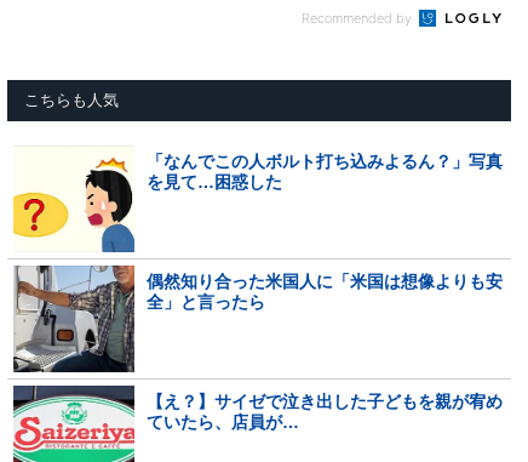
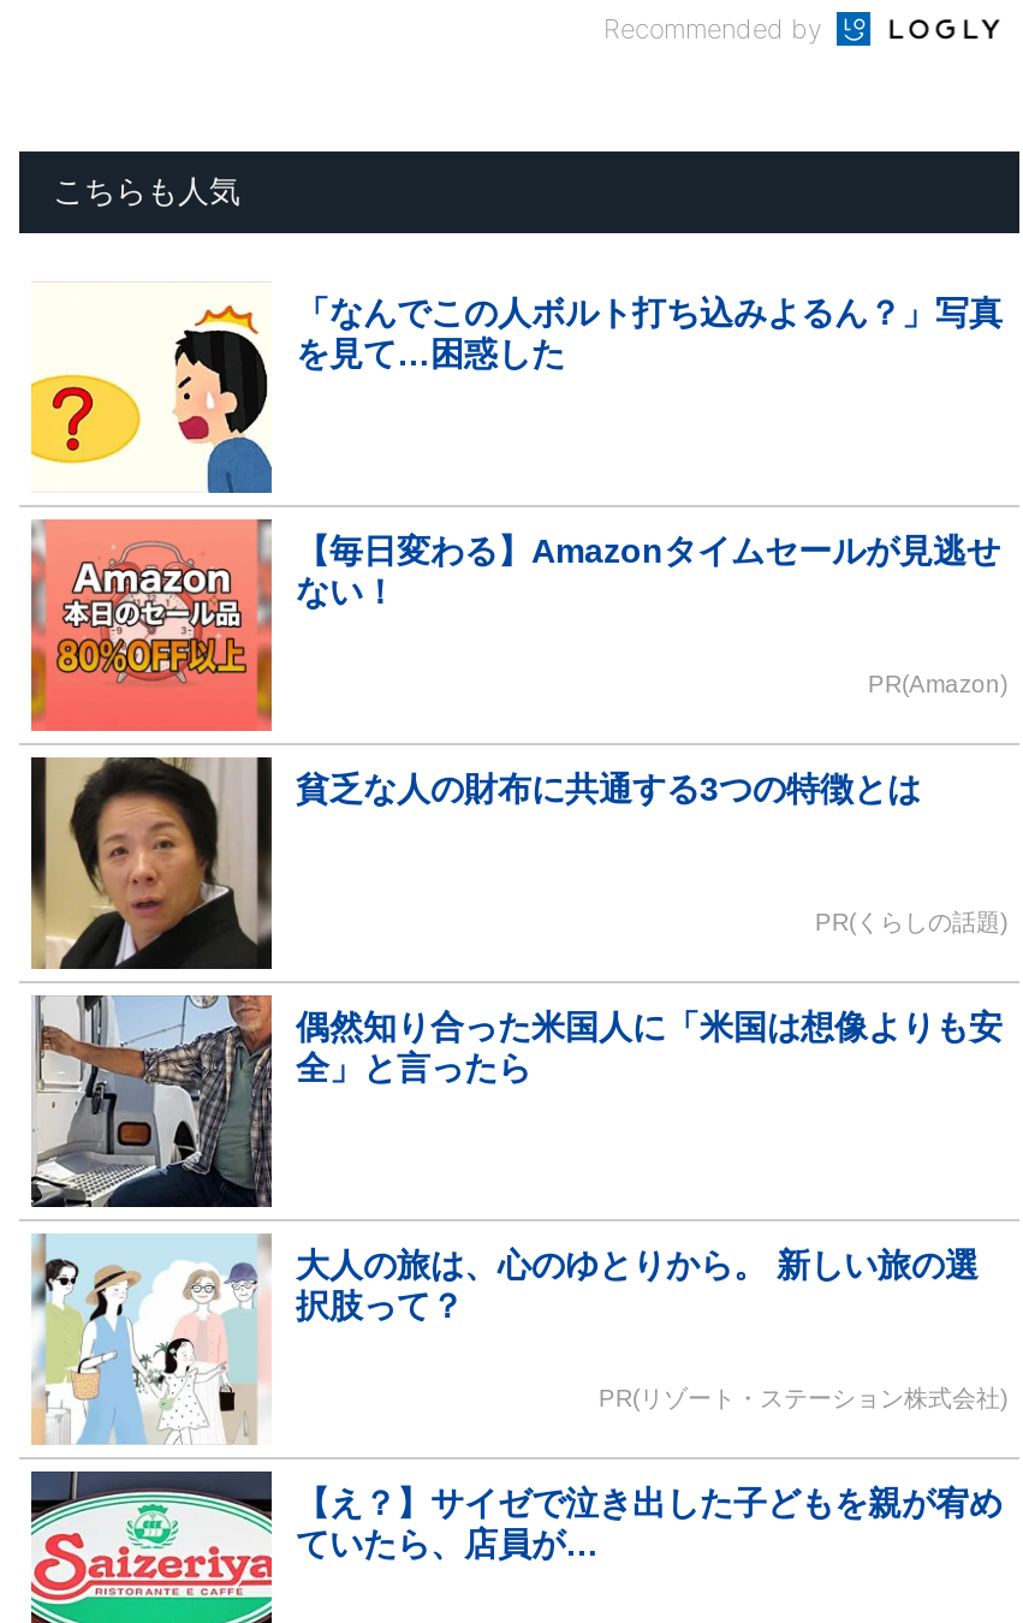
none -> [29,517,1007,809] [image] | 【毎日変わる】Amazonタイムセールが見逃せ | ない！ | PR(Amazon) | 貧乏な人の財布に共通する3つの特徴とは
none -> [29,755,274,971] [image]
none -> [815,910,1007,936] PR(くらしの話題)
none -> [31,1233,1007,1445] [image] | 大人の旅は、心のゆとりから。 新しい旅の選 | 択肢って？ | PR(リゾート・ステーション株式会社)

